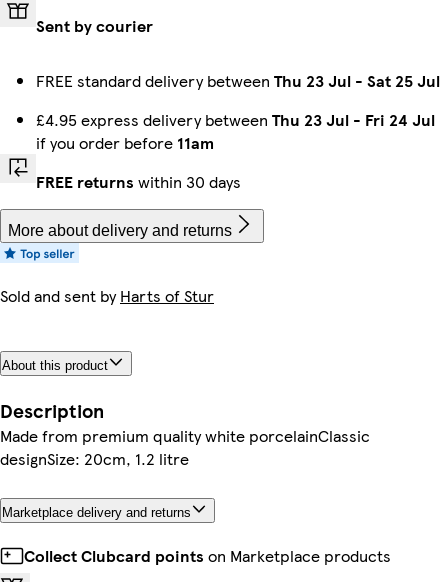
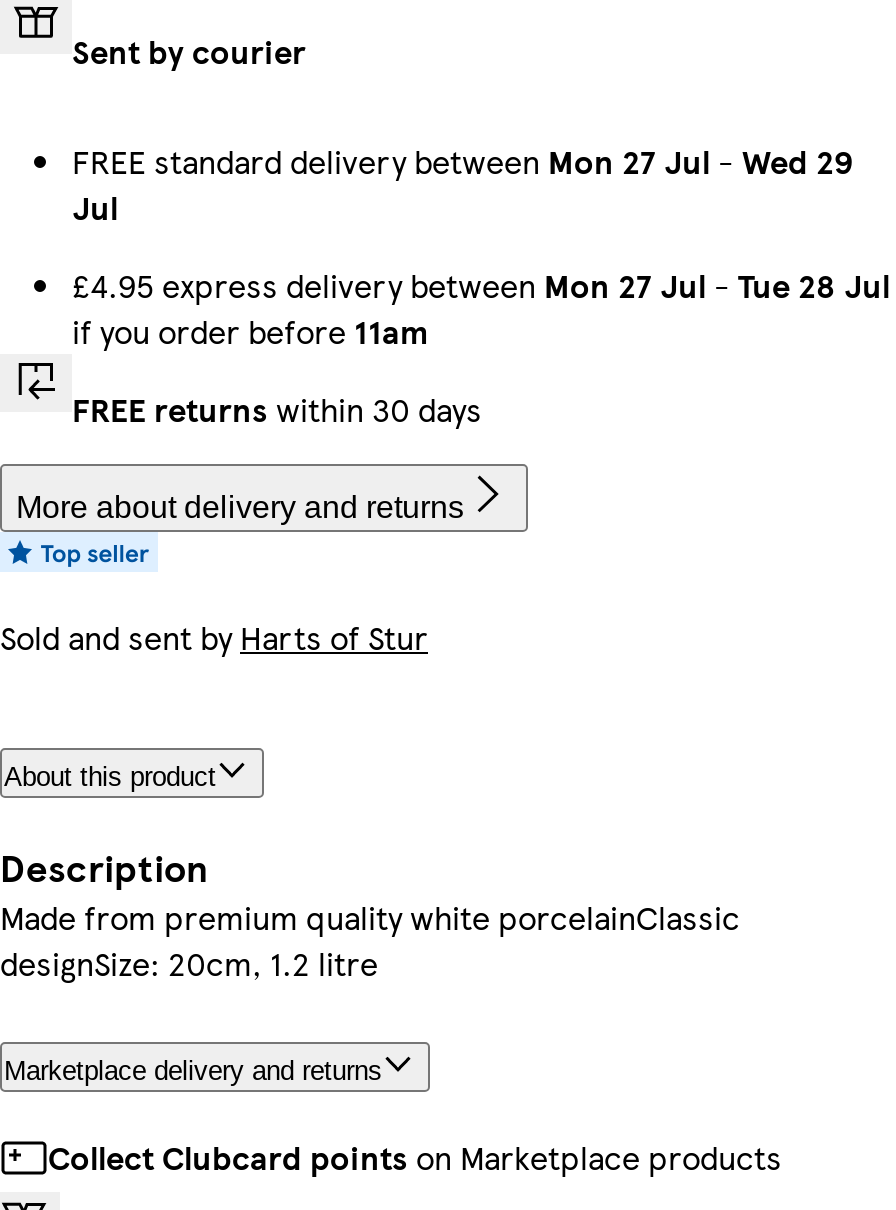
[36,69,440,92] FREE standard delivery between Thu 23 Jul - Sat 25 Jul -> [72,138,852,230] FREE standard delivery between Mon 27 Jul - Wed 29 | Jul
[36,108,435,131] £4.95 express delivery between Thu 23 Jul - Fri 24 Jul -> [72,262,890,308] £4.95 express delivery between Mon 27 Jul - Tue 28 Jul

